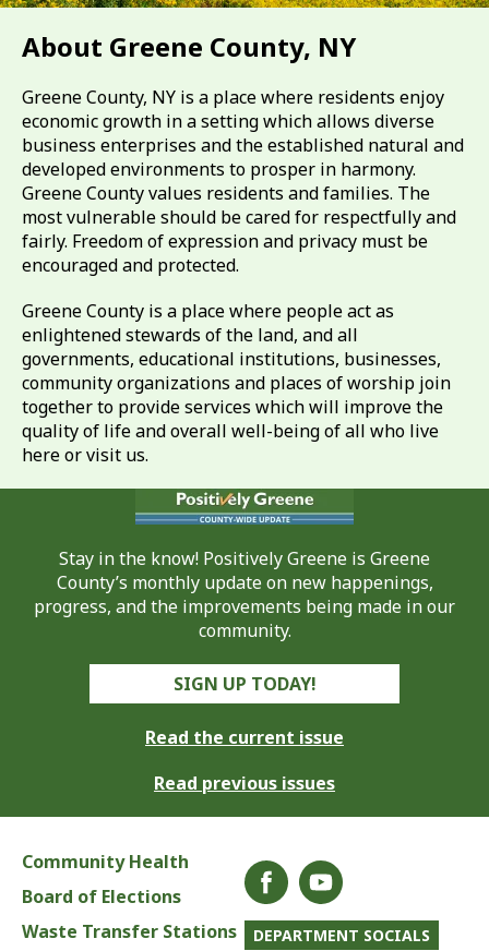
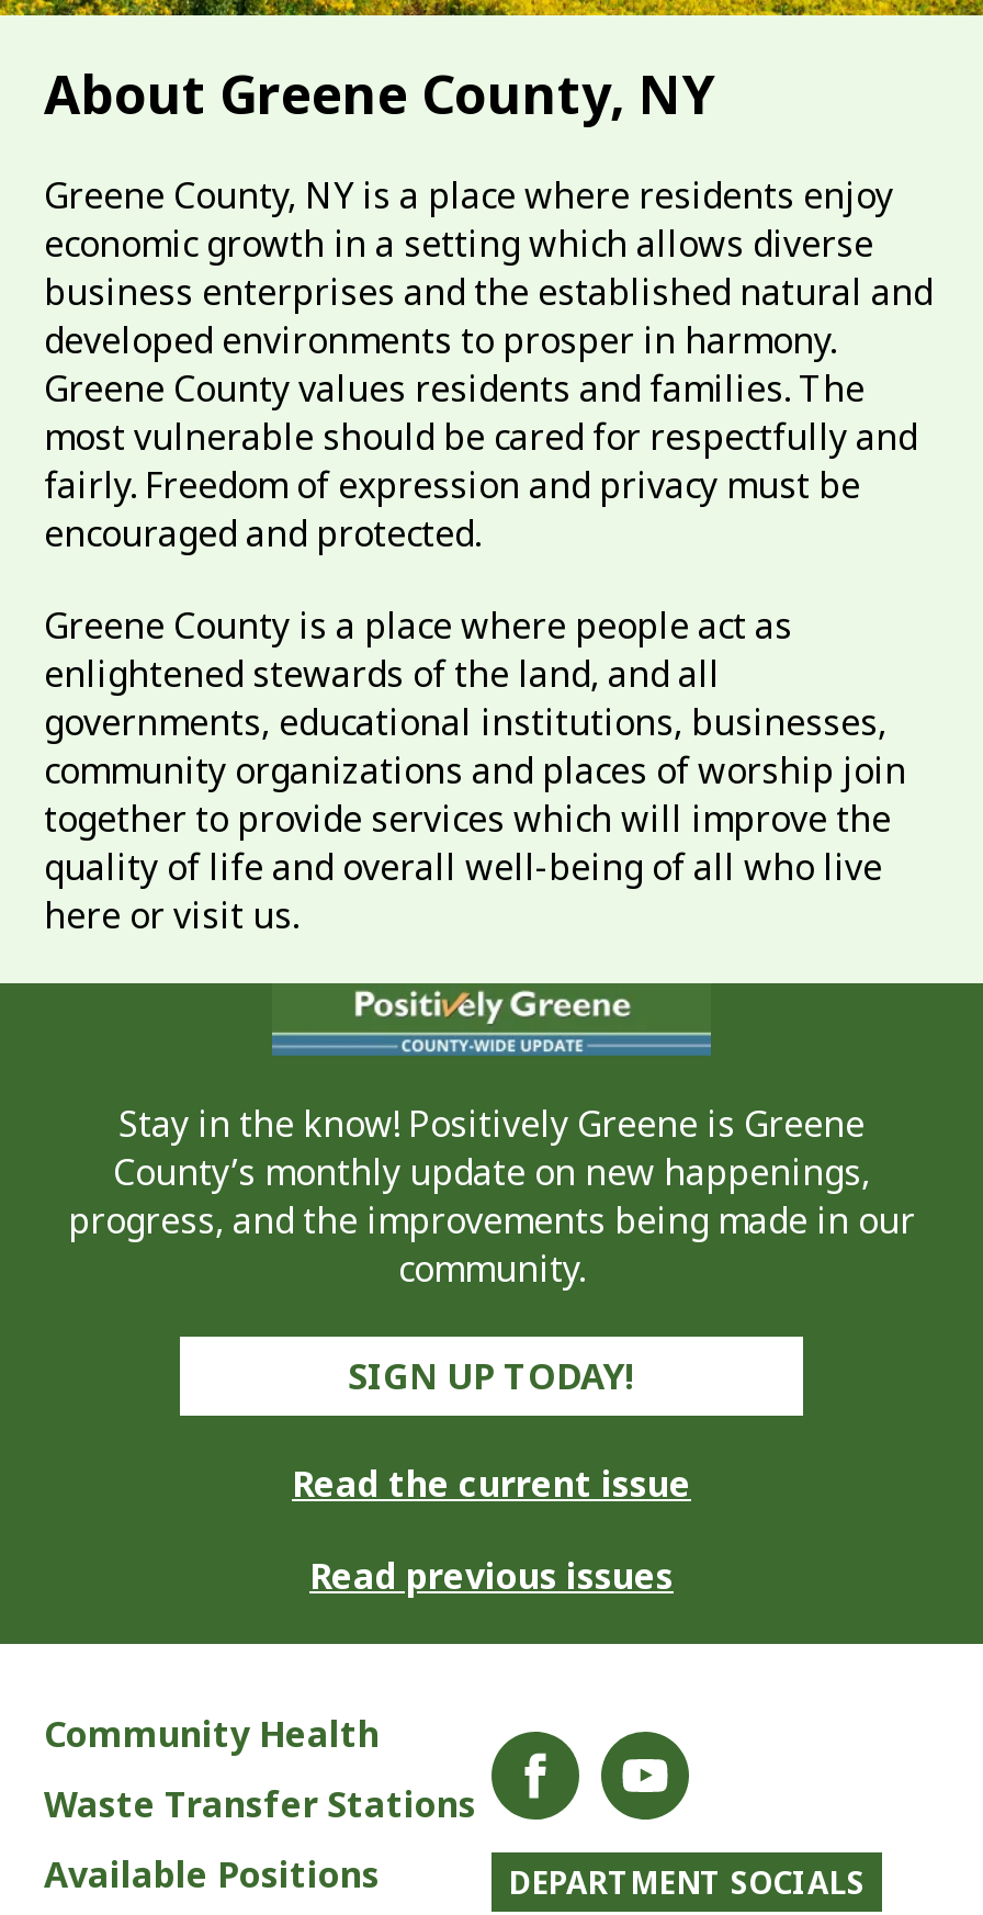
[22,884,181,908] Board of Elections -> none
moved [22,919,237,943] -> [44,1780,476,1828]: Waste Transfer Stations
none -> [44,1850,380,1898] Available Positions

